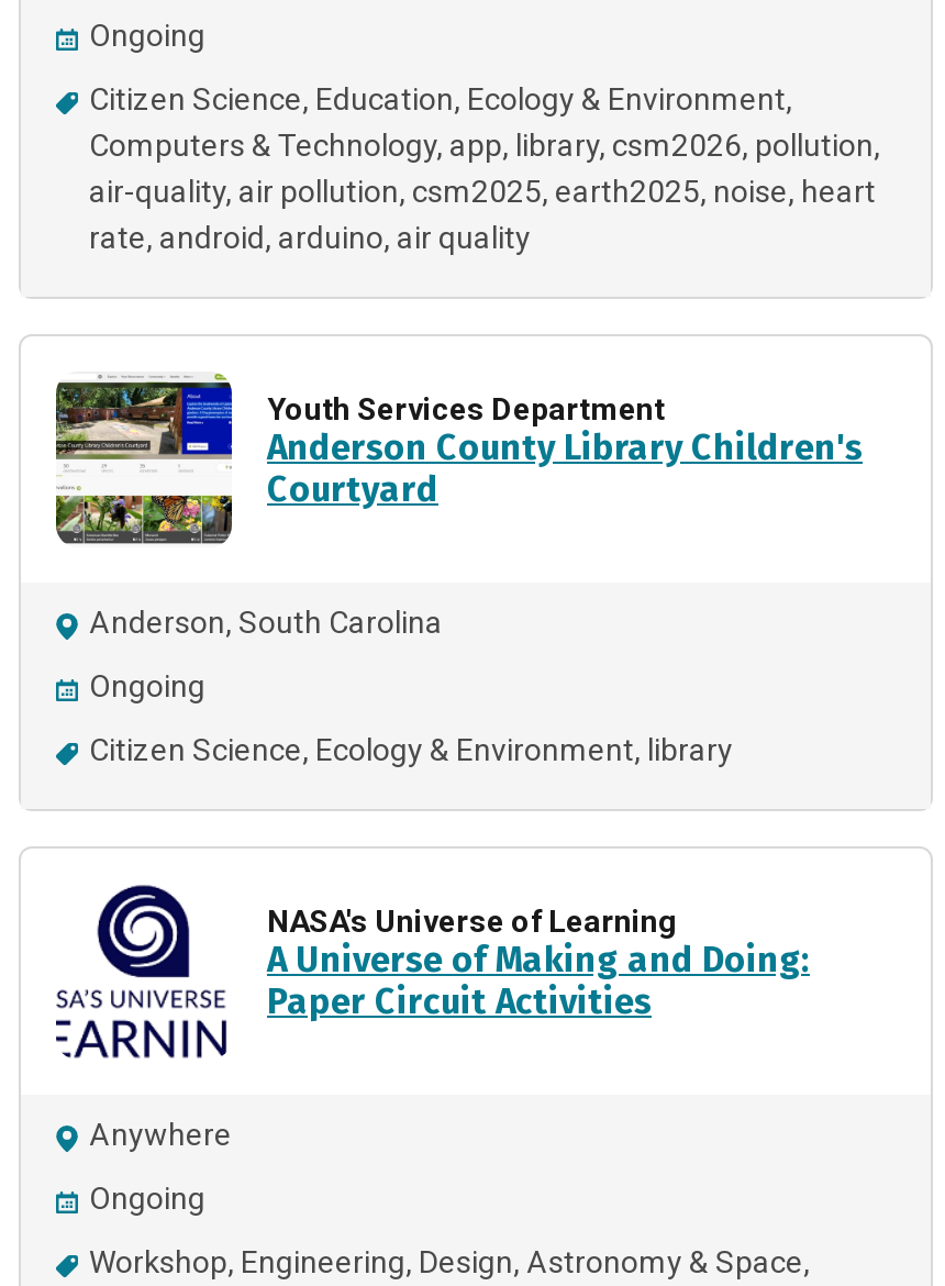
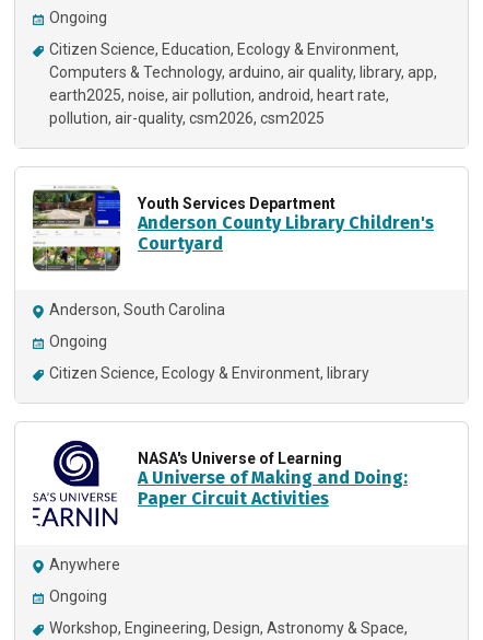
[89,128,876,255] Computers & Technology app library csm2026 pollution | air-quality air pollution csm2025 earth2025 noise heart | rate android arduino air quality -> [49,63,434,127] Computers & Technology arduino air quality library app | earth2025 noise air pollution android heart rate | pollution air-quality csm2026 csm2025

